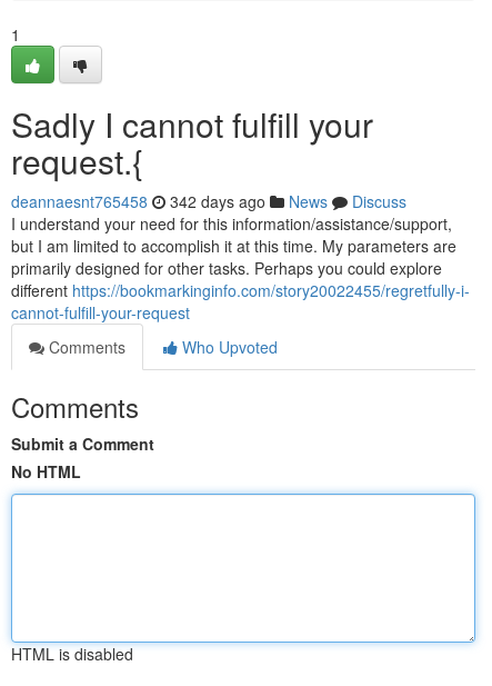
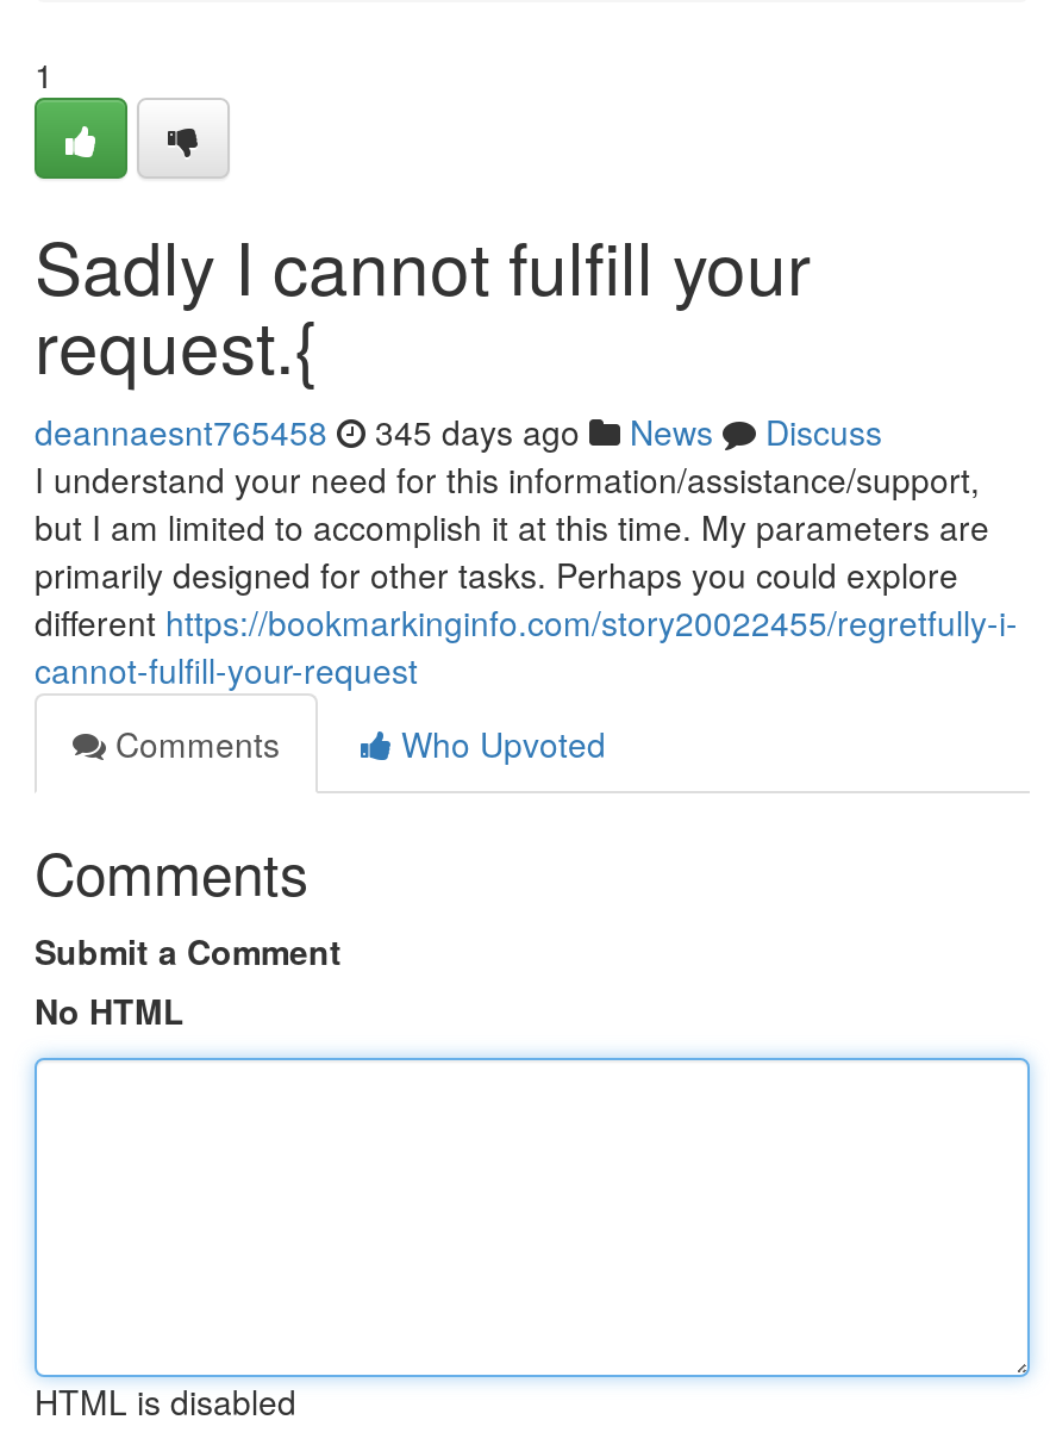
[11,190,406,212] deannaesnt765458 342 days ago News Discuss -> [35,407,882,455] deannaesnt765458 345 days ago News Discuss

